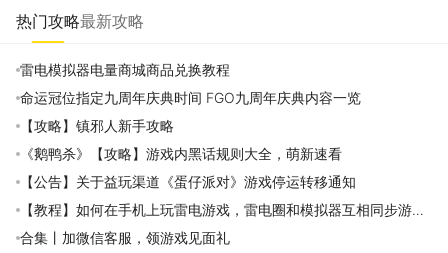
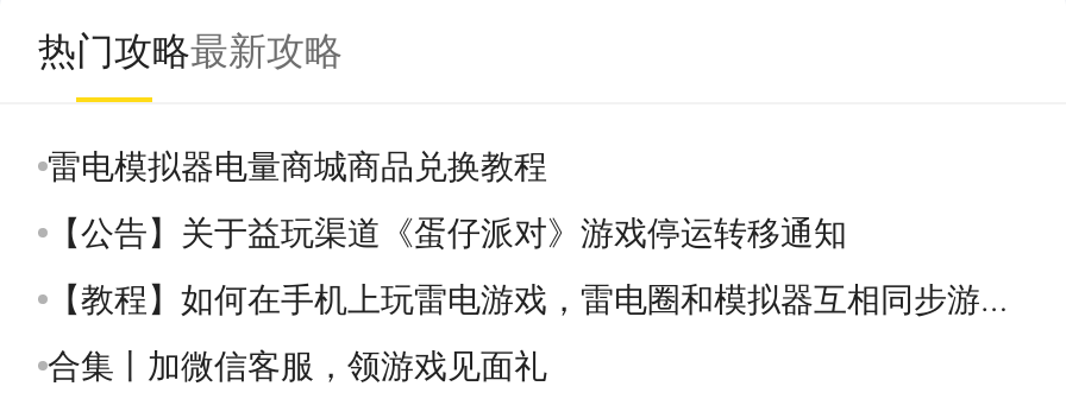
[20,89,361,162] 命运冠位指定九周年庆典时间 FGO九周年庆典内容一览 | 【攻略】镇邪人新手攻略 | 《鹅鸭杀》【攻略】游戏内黑话规则大全，萌新速看 -> none

